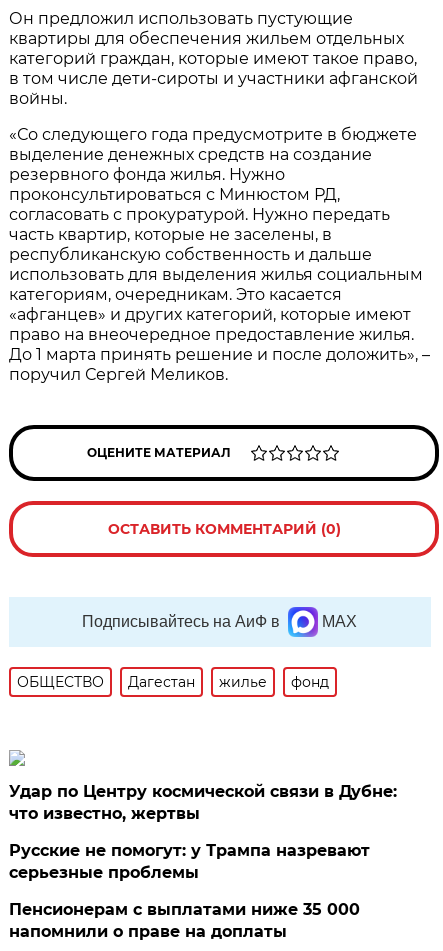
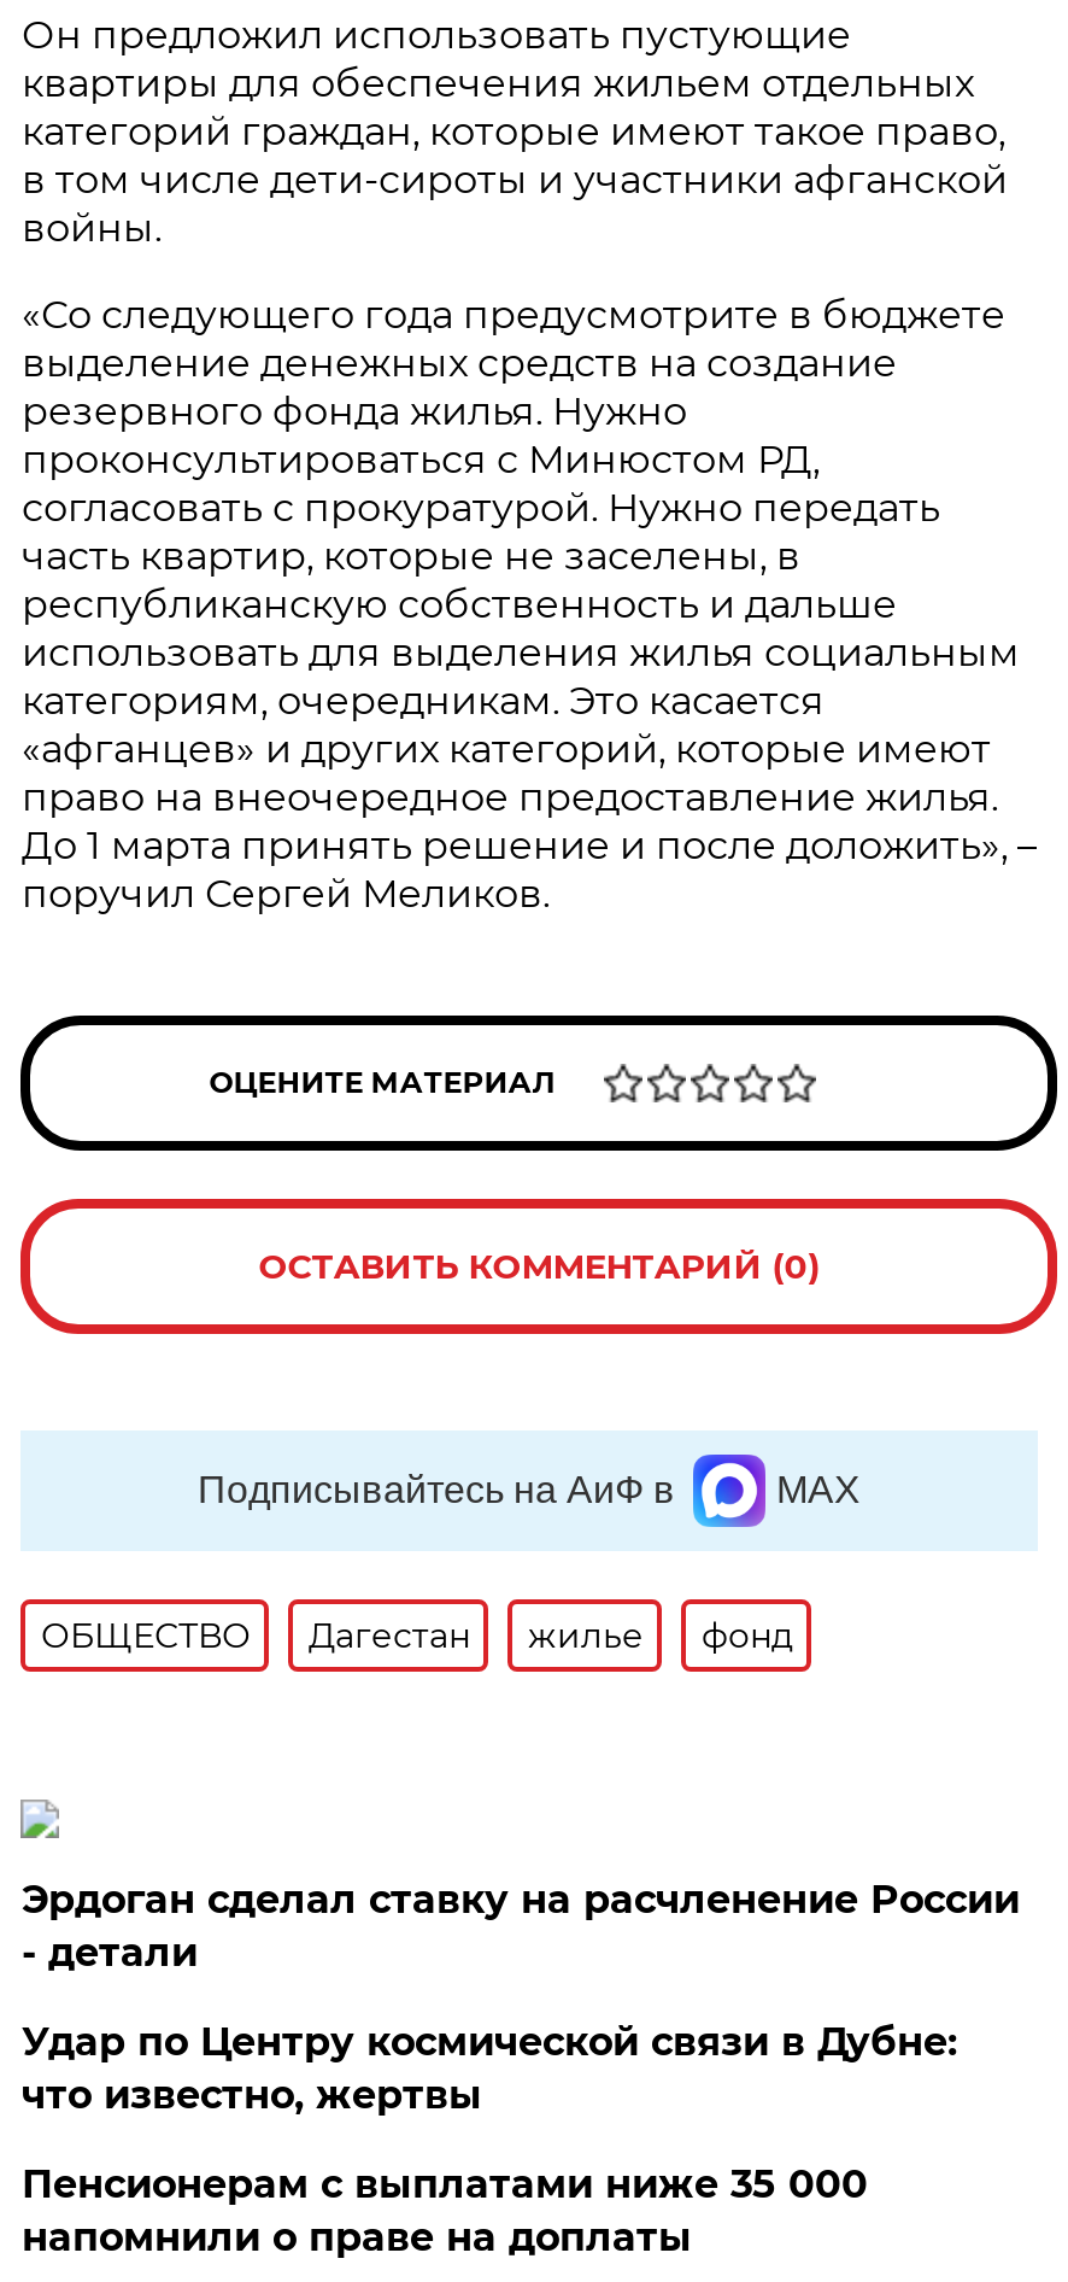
none -> [21,1876,1020,1975] Эрдоган сделал ставку на расчленение России | - детали
moved [9,782,397,823] -> [21,2018,957,2117]: Удар по Центру космической связи в Дубне: | что известно, жертвы
[9,841,370,882] Русские не помогут: у Трампа назревают | серьезные проблемы -> none

